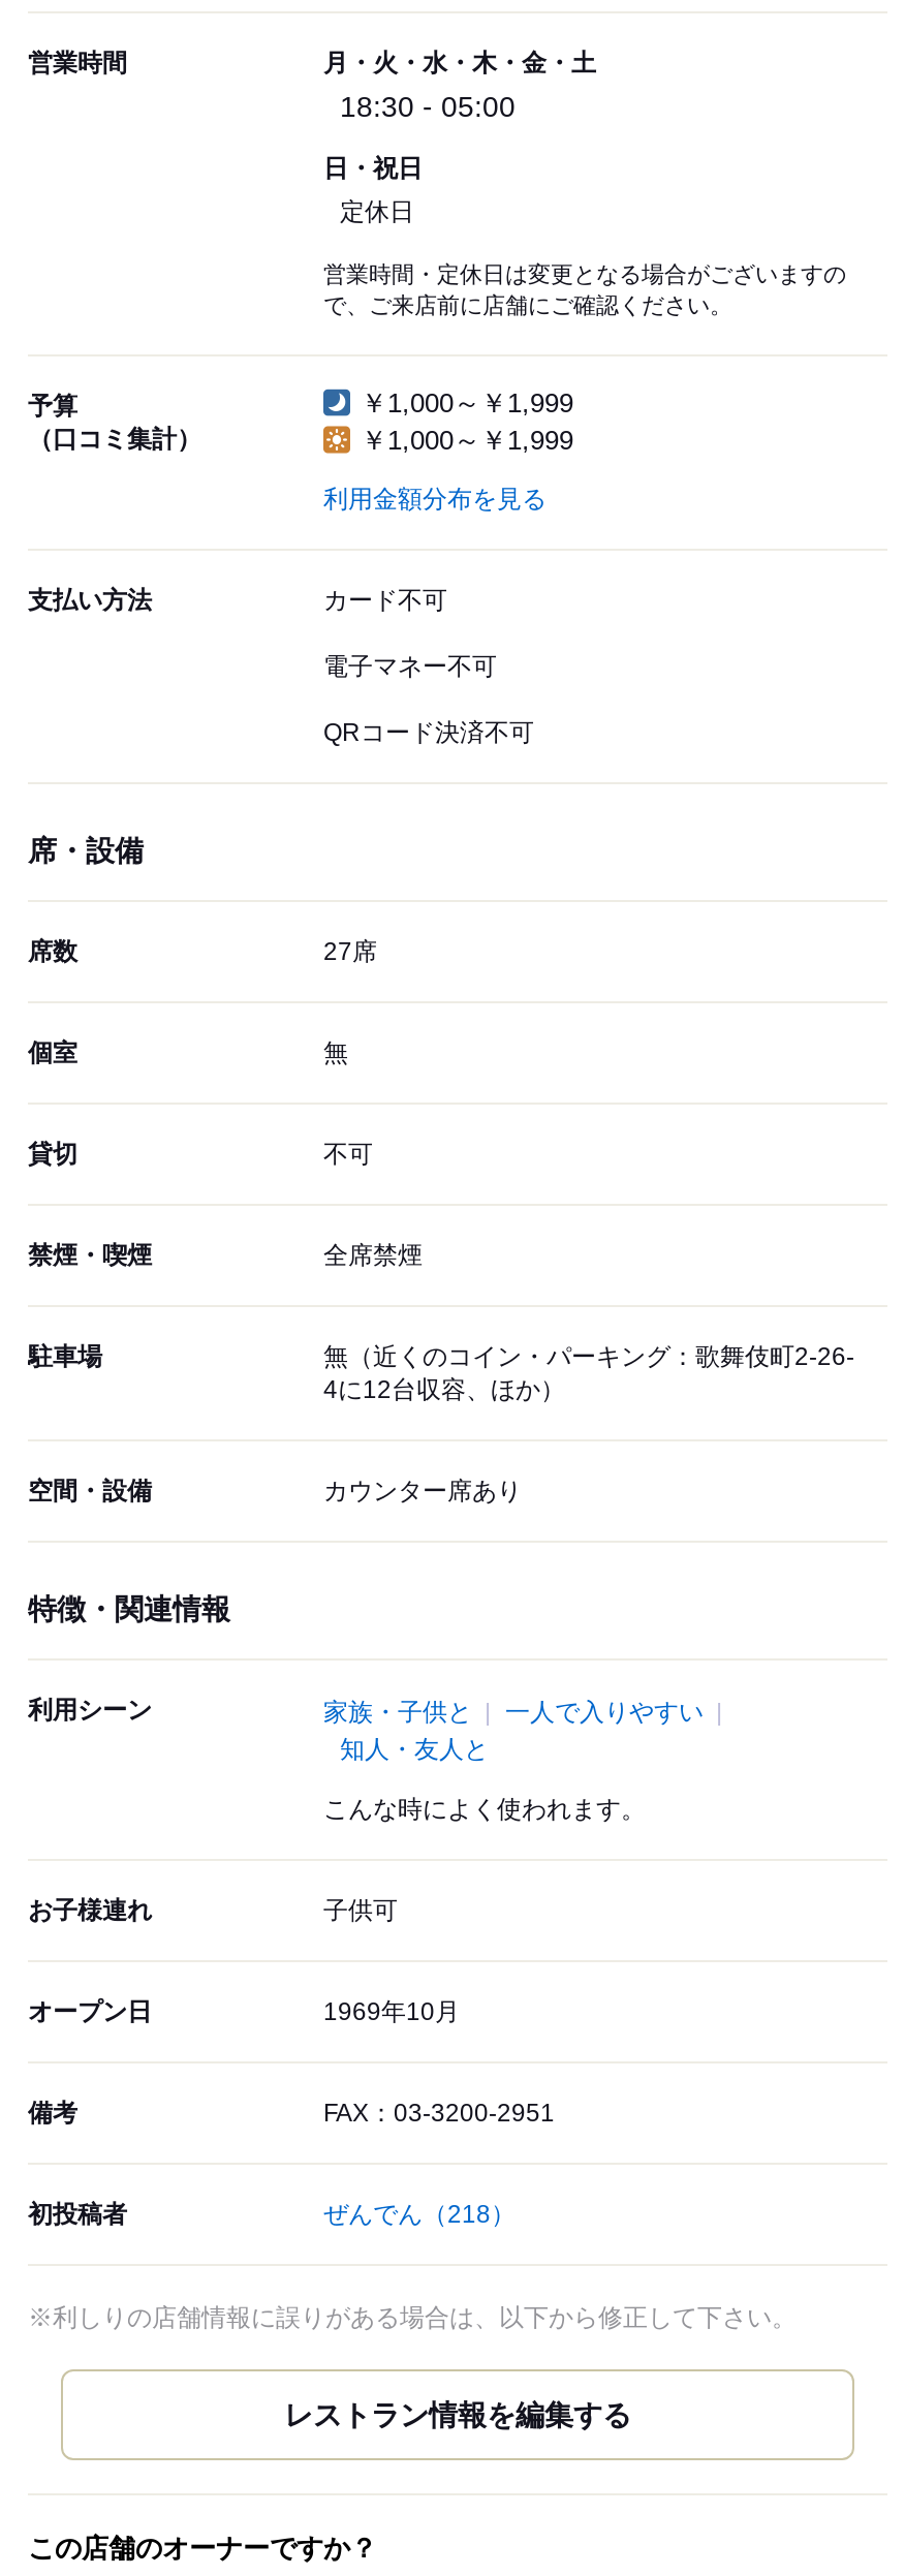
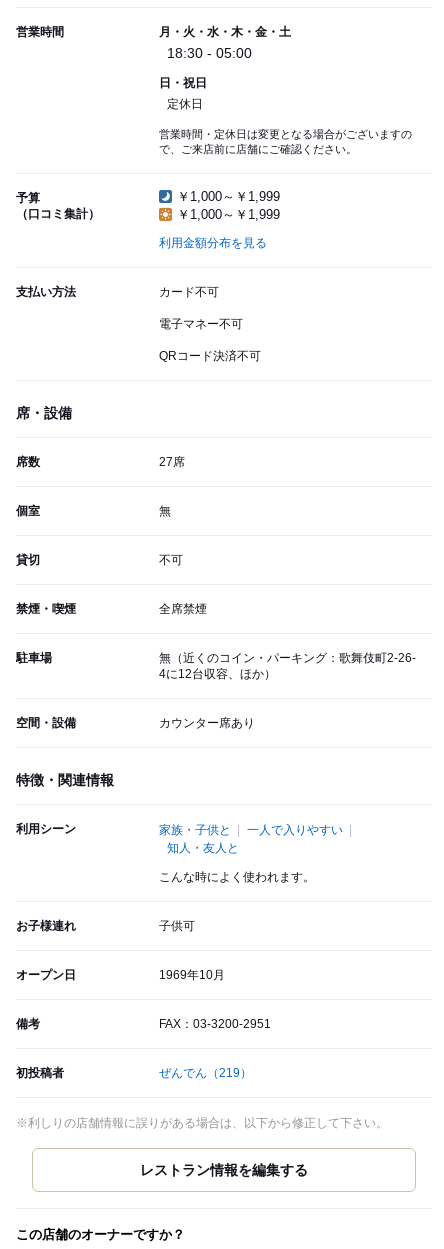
[323,2201,516,2229] ぜんでん（218） -> [159,1066,252,1080] ぜんでん（219）

